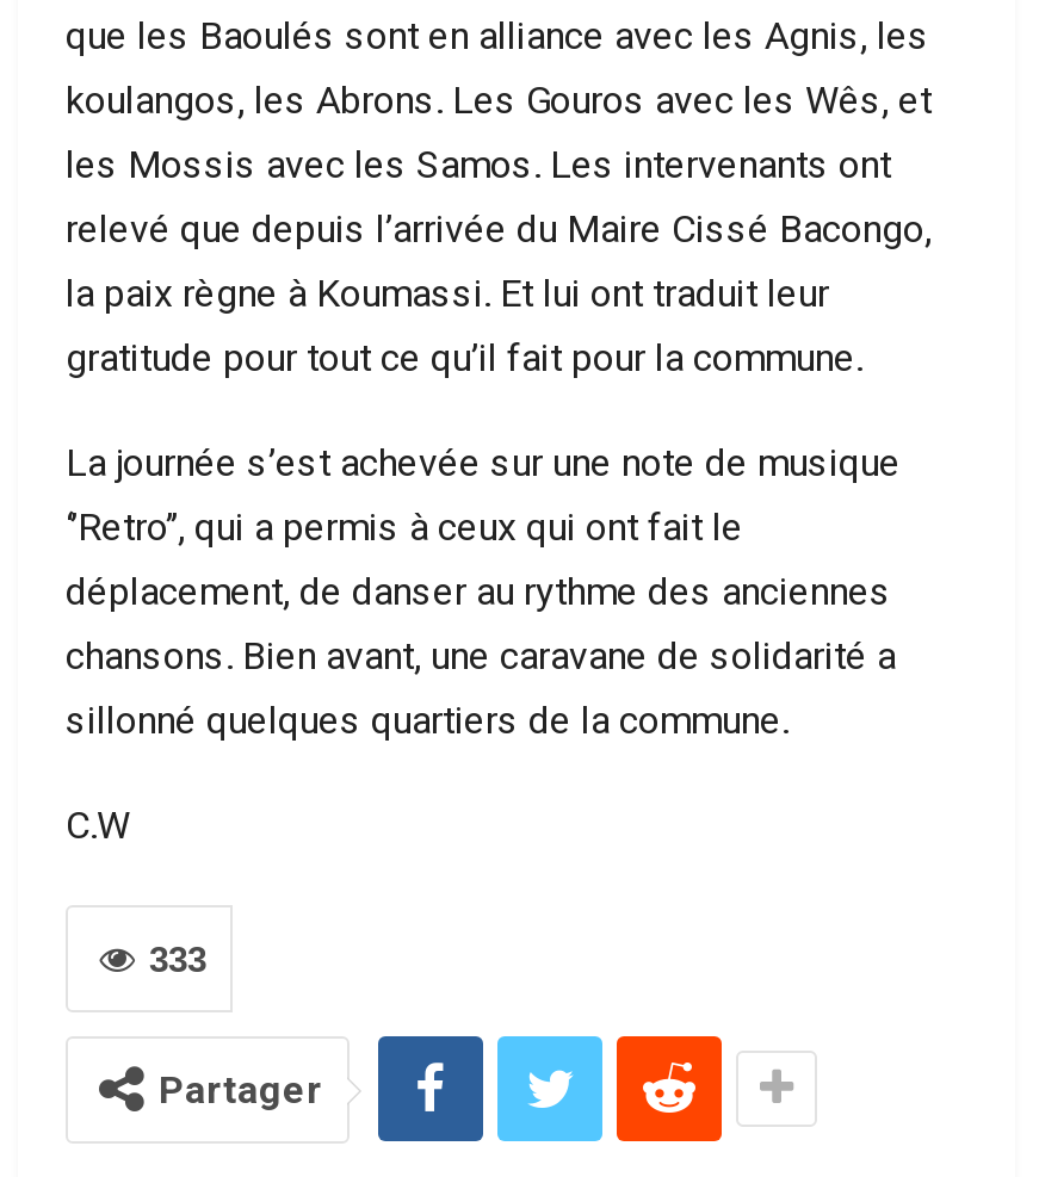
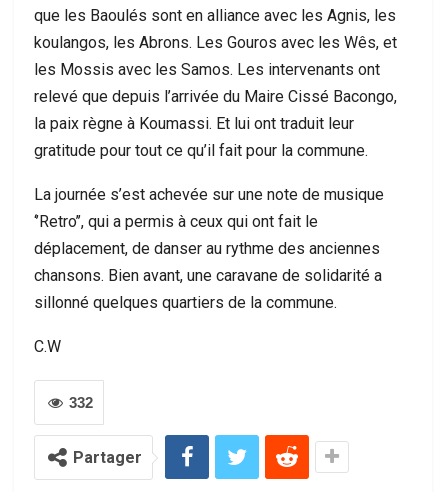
[149,939,206,980] 333 -> [69,394,93,411] 332

